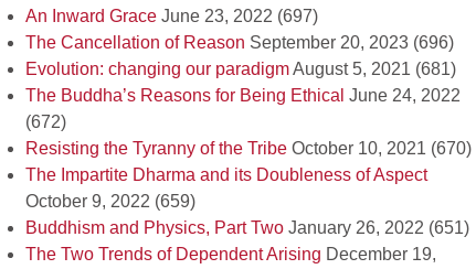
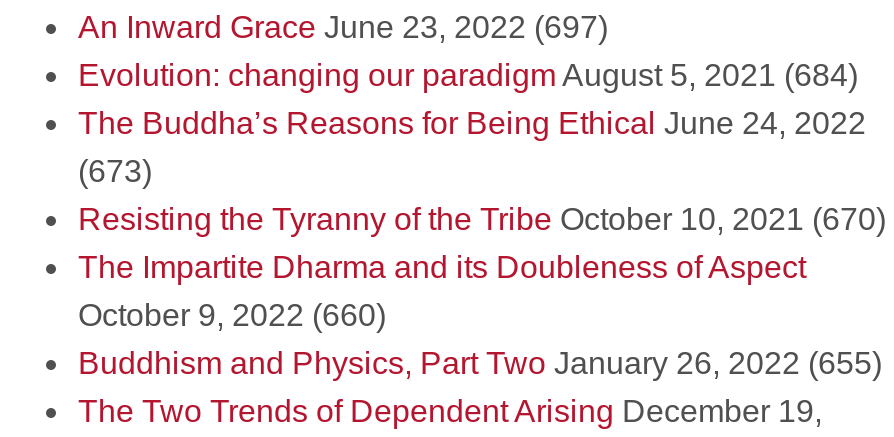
[25,33,456,78] The Cancellation of Reason September 20, 2023 (696) | Evolution: changing our paradigm August 5, 2021 (681) -> [78,58,858,92] Evolution: changing our paradigm August 5, 2021 (684)
[25,112,66,131] (672) -> [78,154,152,188] (673)
[25,192,195,210] October 9, 2022 (659) -> [78,298,386,332] October 9, 2022 (660)
[25,218,469,237] Buddhism and Physics, Part Two January 26, 2022 (651) -> [78,346,882,380] Buddhism and Physics, Part Two January 26, 2022 (655)

